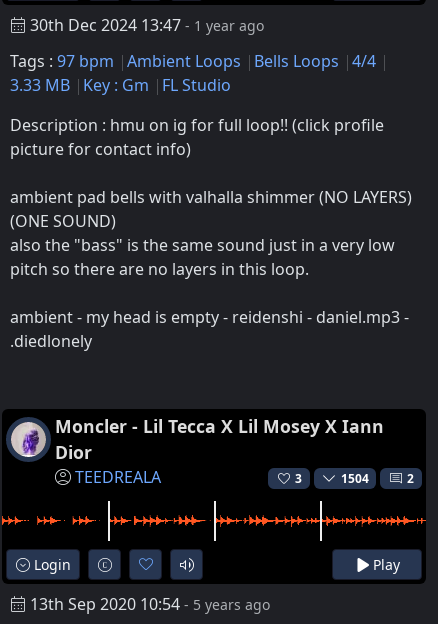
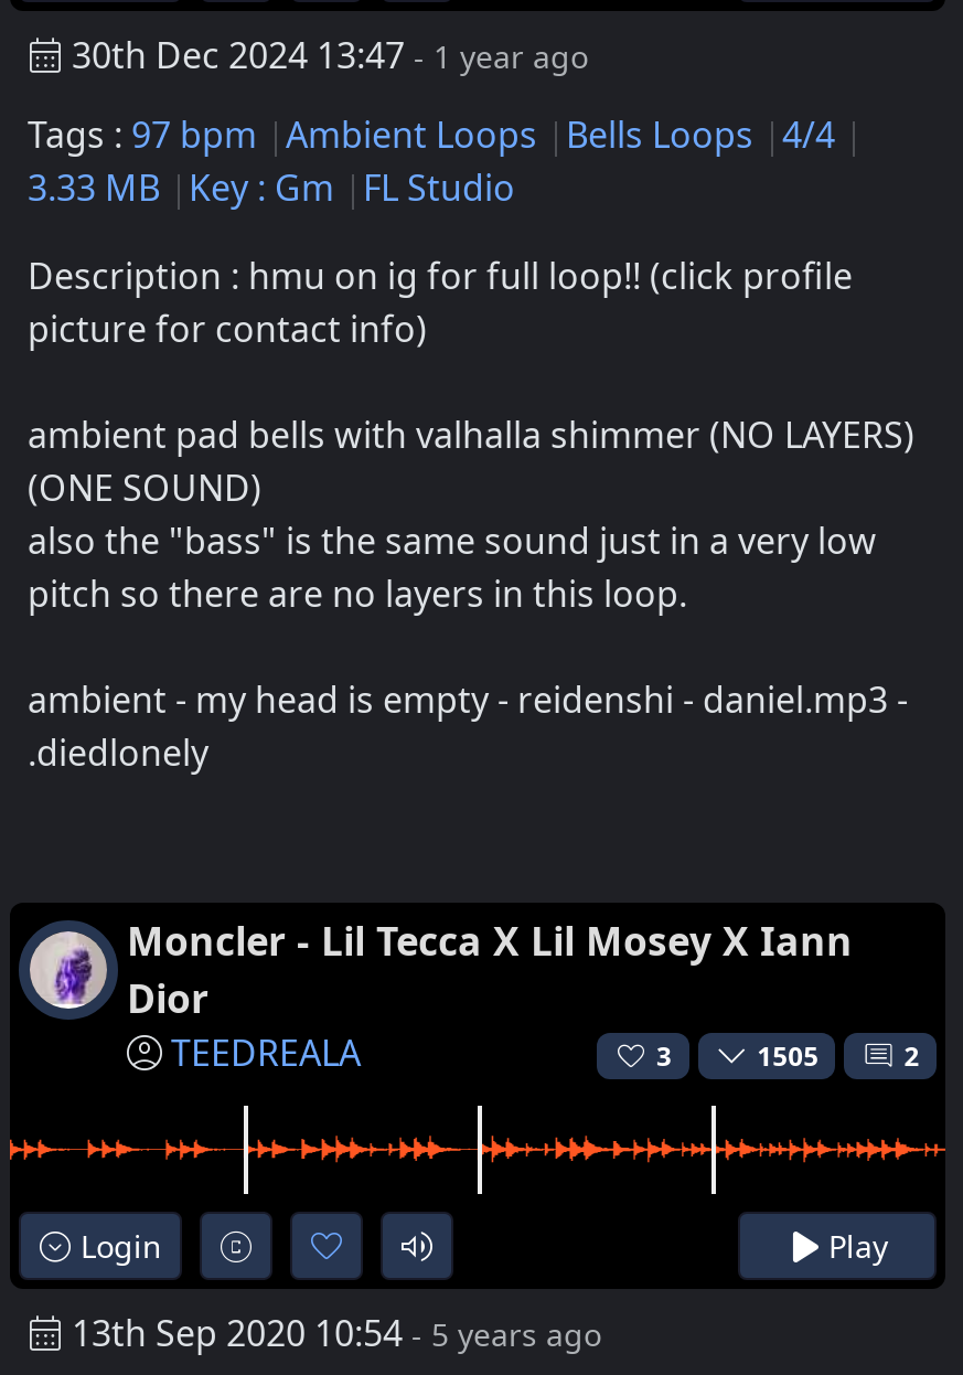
[341,470,369,487] 1504 -> [757,1038,819,1075] 1505

